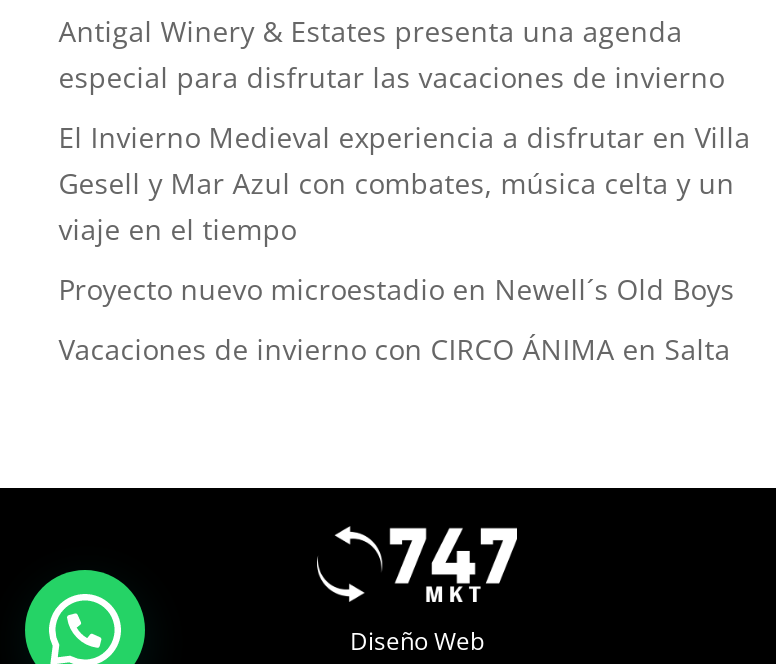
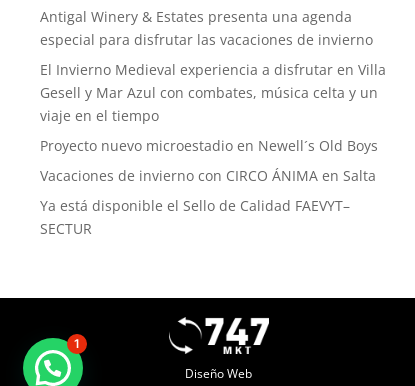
none -> [40,196,350,238] Ya está disponible el Sello de Calidad FAEVYT– | SECTUR
none -> [74,336,80,351] 1

